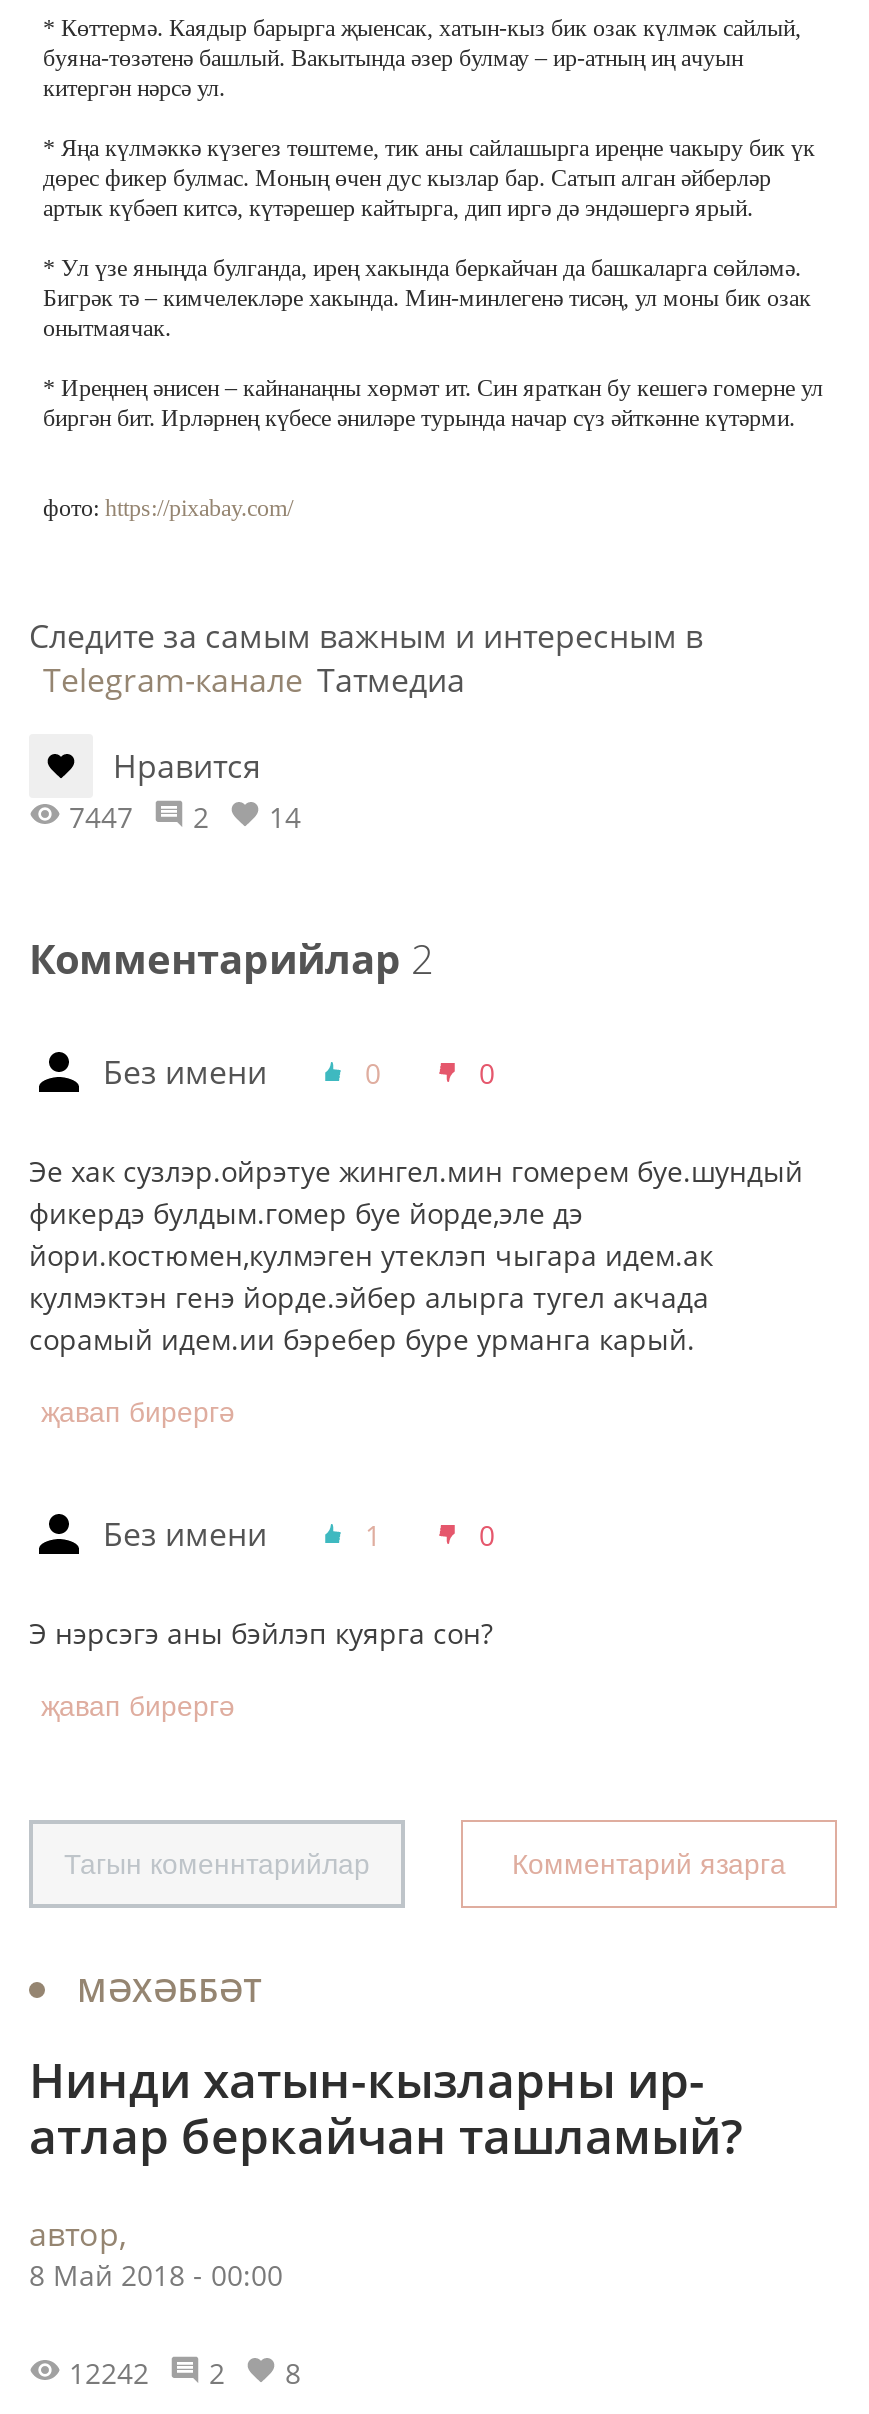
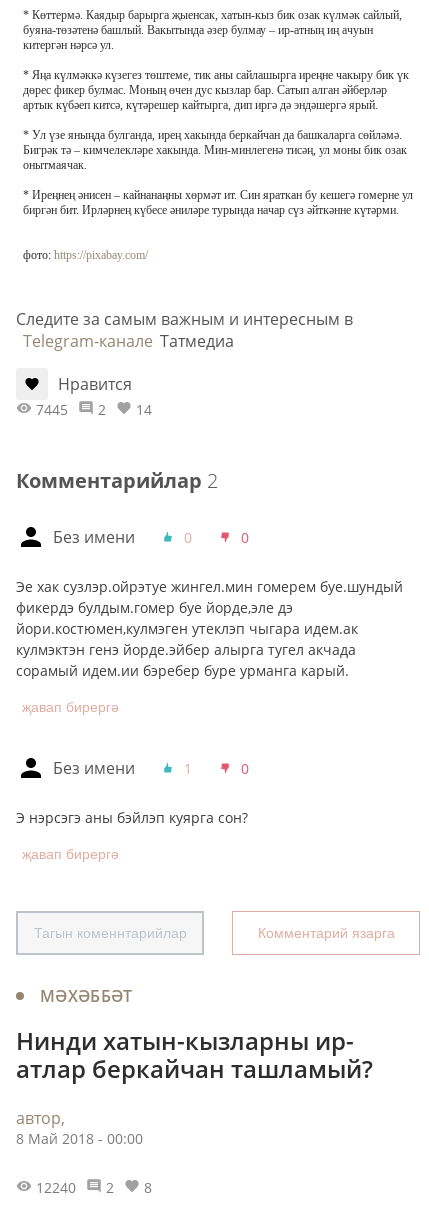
[69,797,301,835] 7447 2 14 -> [36,400,152,419] 7445 2 14
[69,2353,301,2391] 12242 2 8 -> [36,1178,152,1197] 12240 2 8

